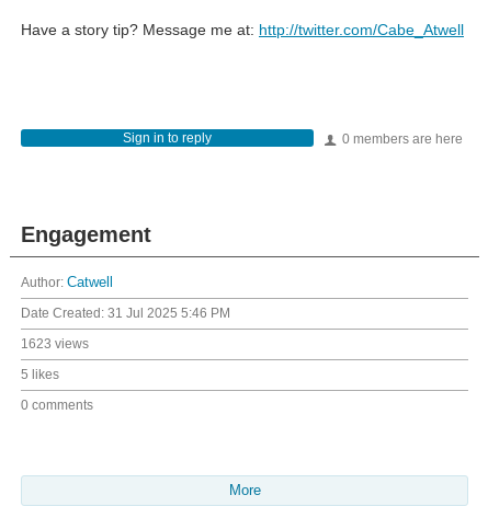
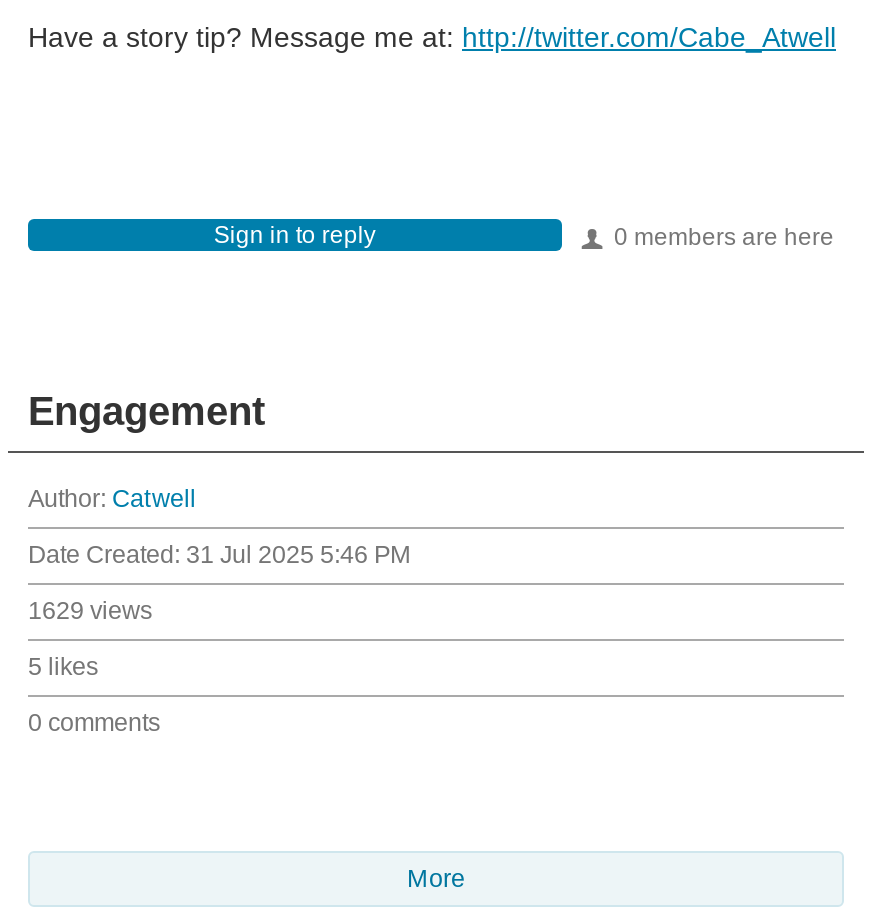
[21,336,89,351] 1623 views -> [28,596,152,624] 1629 views

